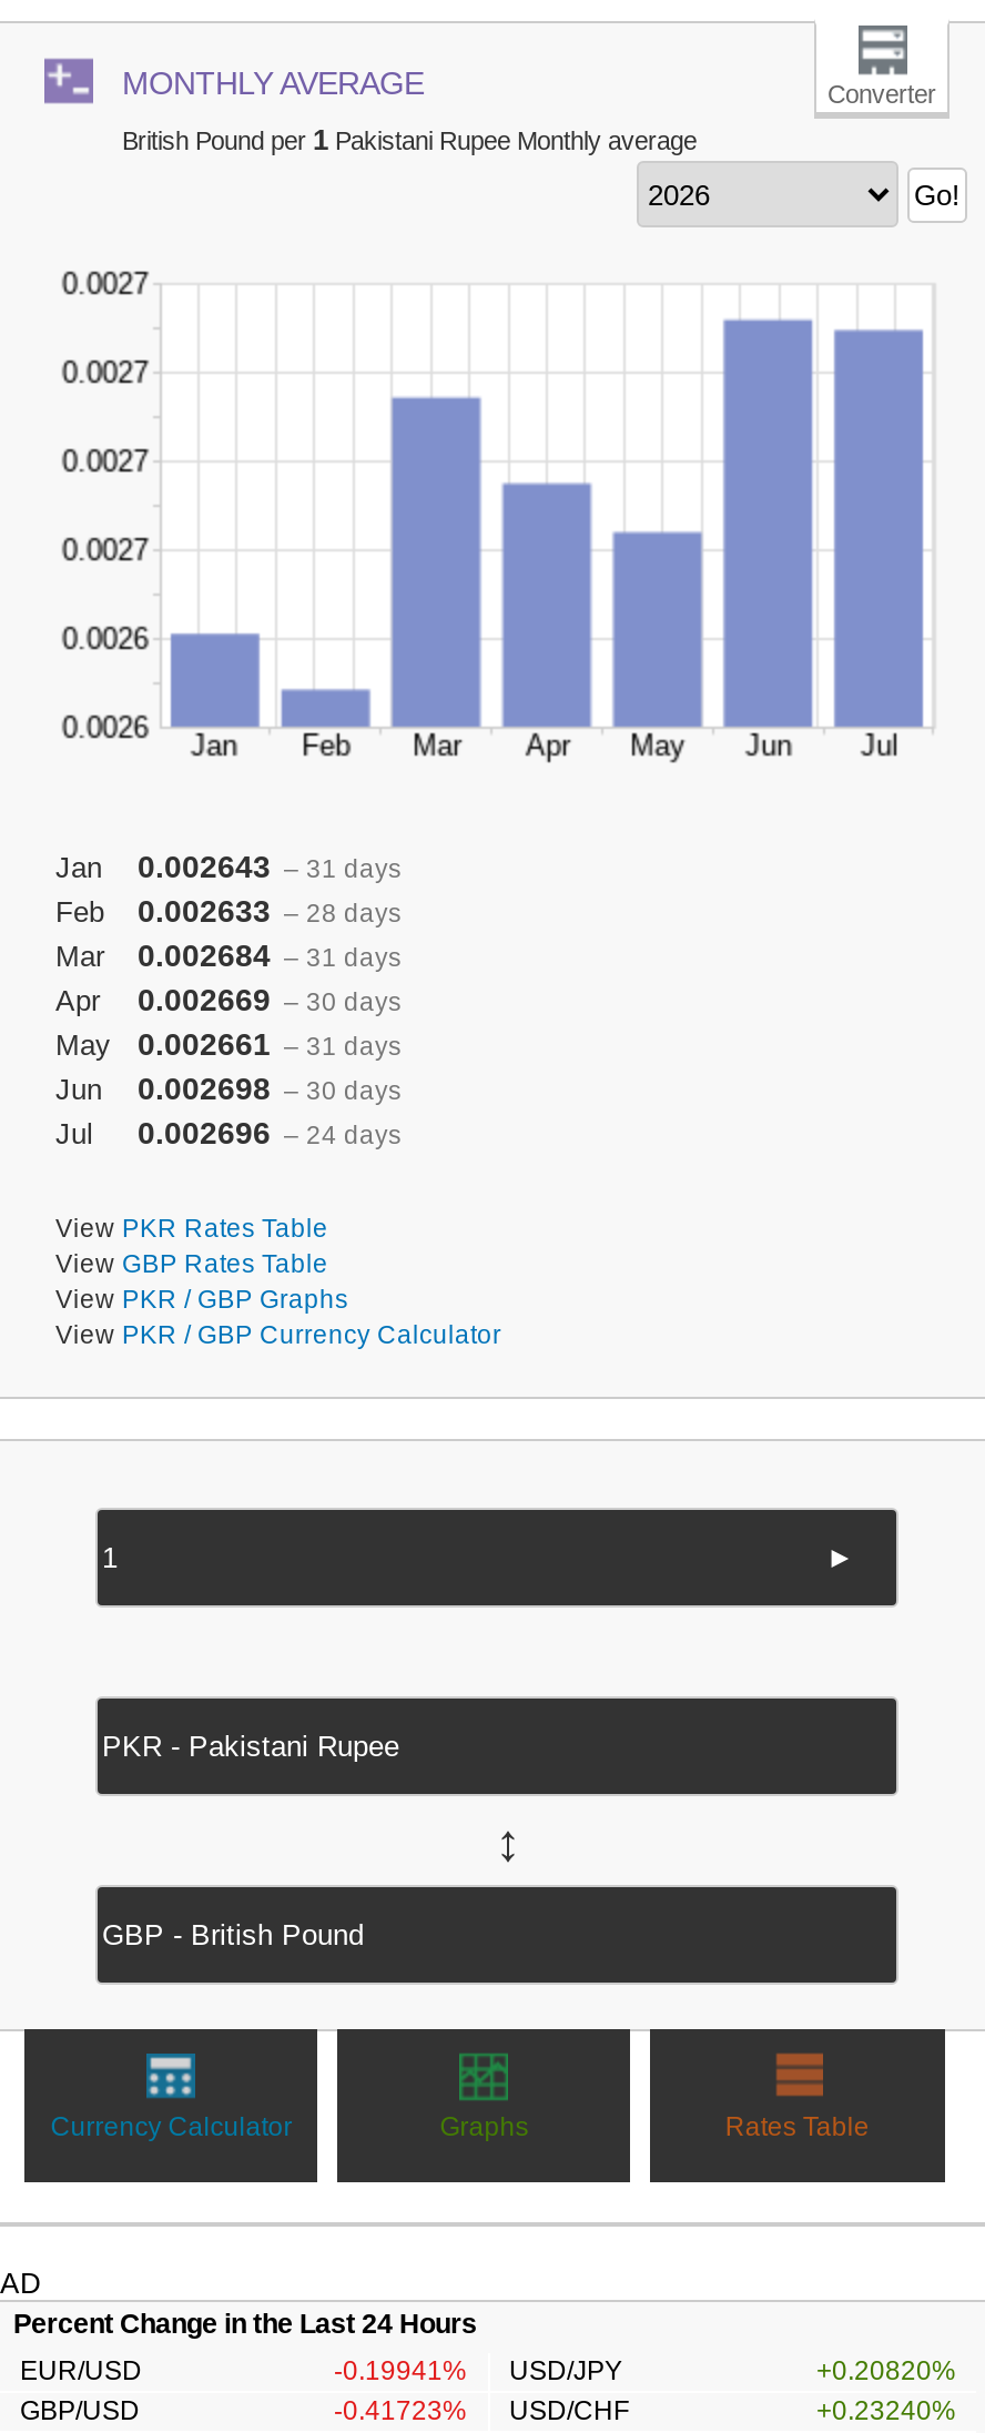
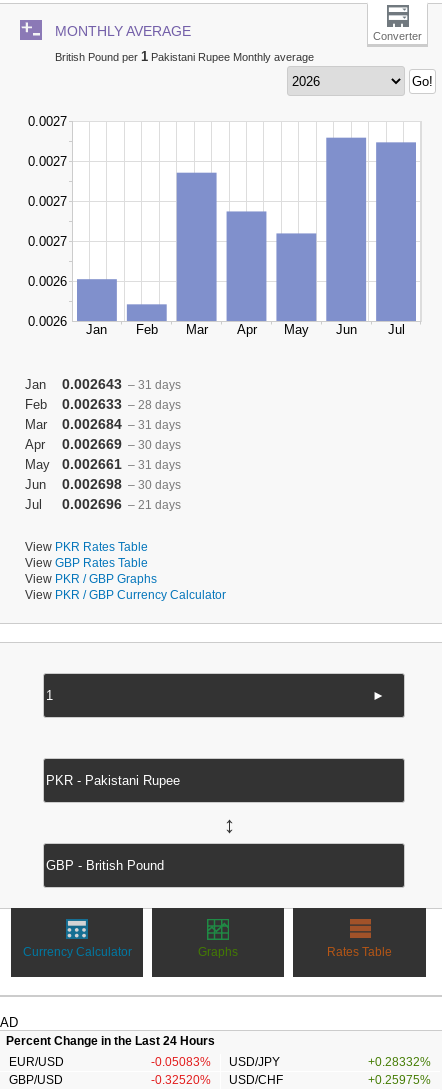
[55,1115,402,1150] Jul 0.002696 – 24 days -> [25,496,181,512] Jul 0.002696 – 21 days
[334,2355,622,2386] -0.19941% USD/JPY -> [150,1055,280,1069] -0.05083% USD/JPY
[816,2355,956,2386] +0.20820% -> [368,1055,431,1069] +0.28332%
[334,2395,629,2426] -0.41723% USD/CHF -> [150,1073,283,1087] -0.32520% USD/CHF
[816,2395,956,2426] +0.23240% -> [368,1073,431,1087] +0.25975%

